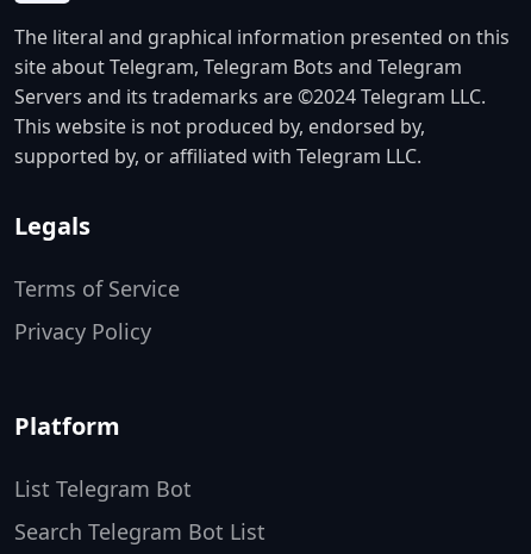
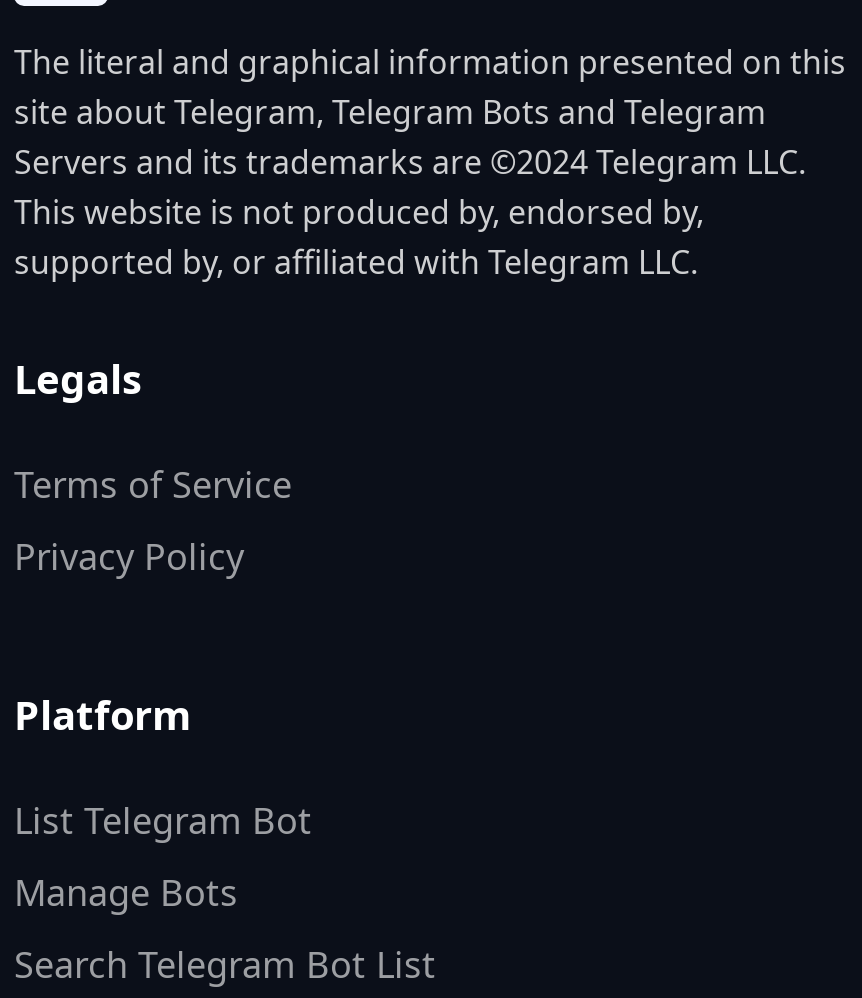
none -> [14,868,238,916] Manage Bots

